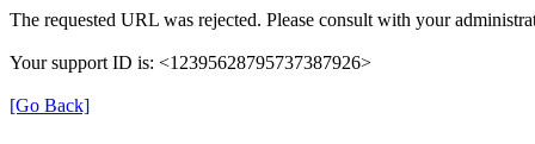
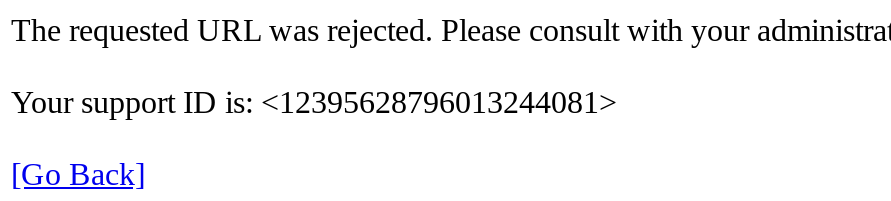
[10,52,371,73] Your support ID is: <12395628795737387926> -> [11,85,617,119] Your support ID is: <12395628796013244081>

